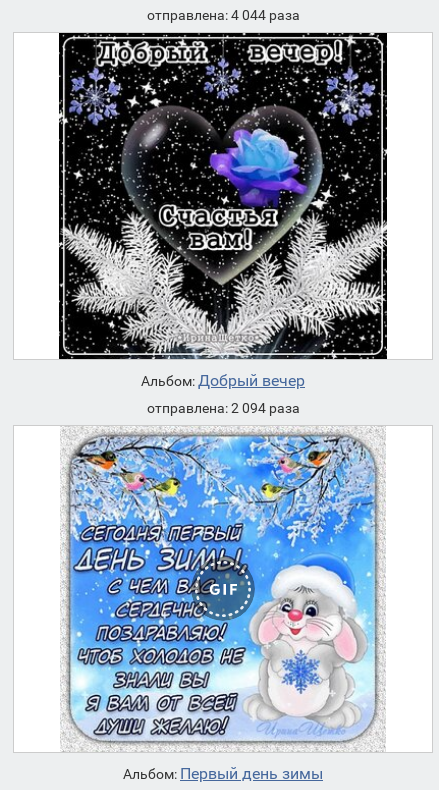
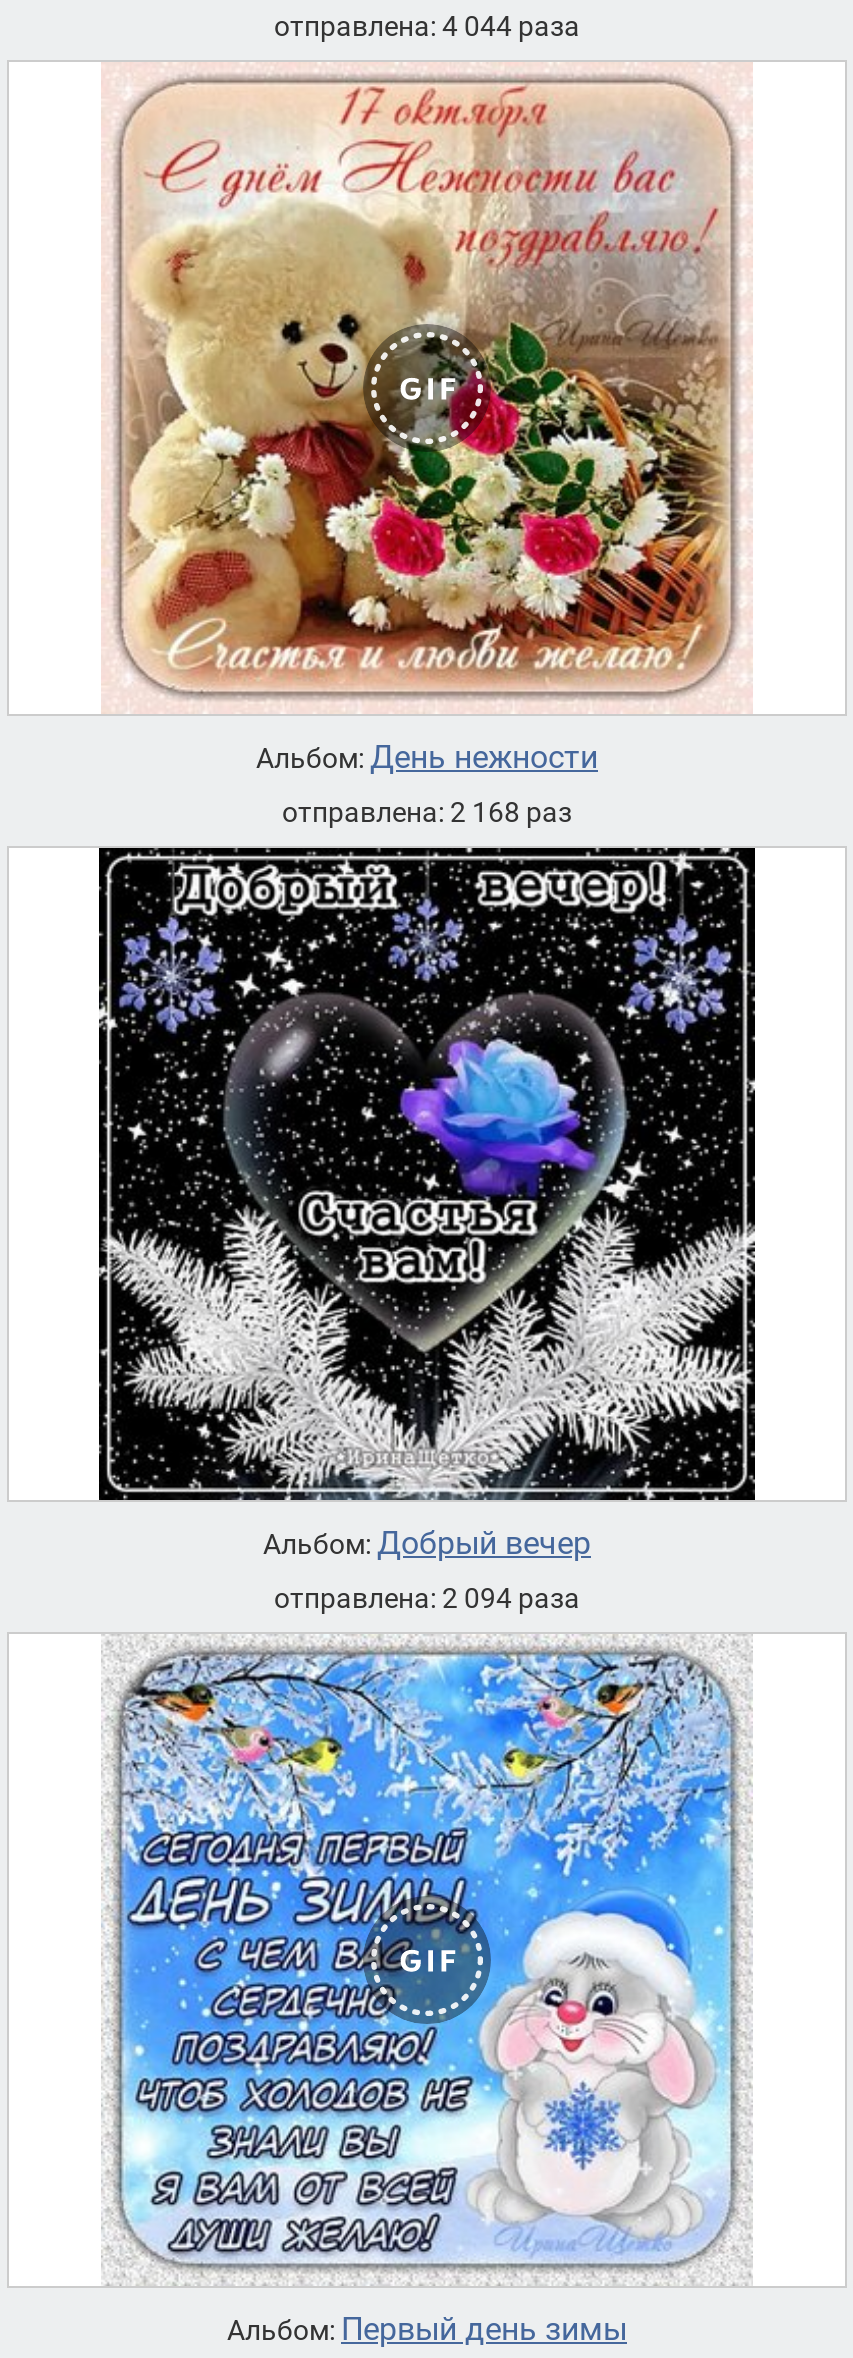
none -> [103,72,741,828] [image] | Альбом: День нежности | отправлена: 2 168 раз

